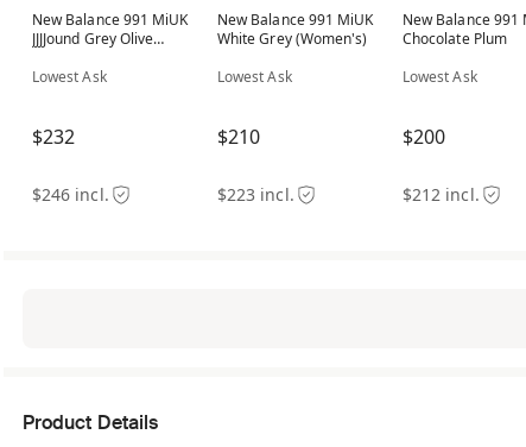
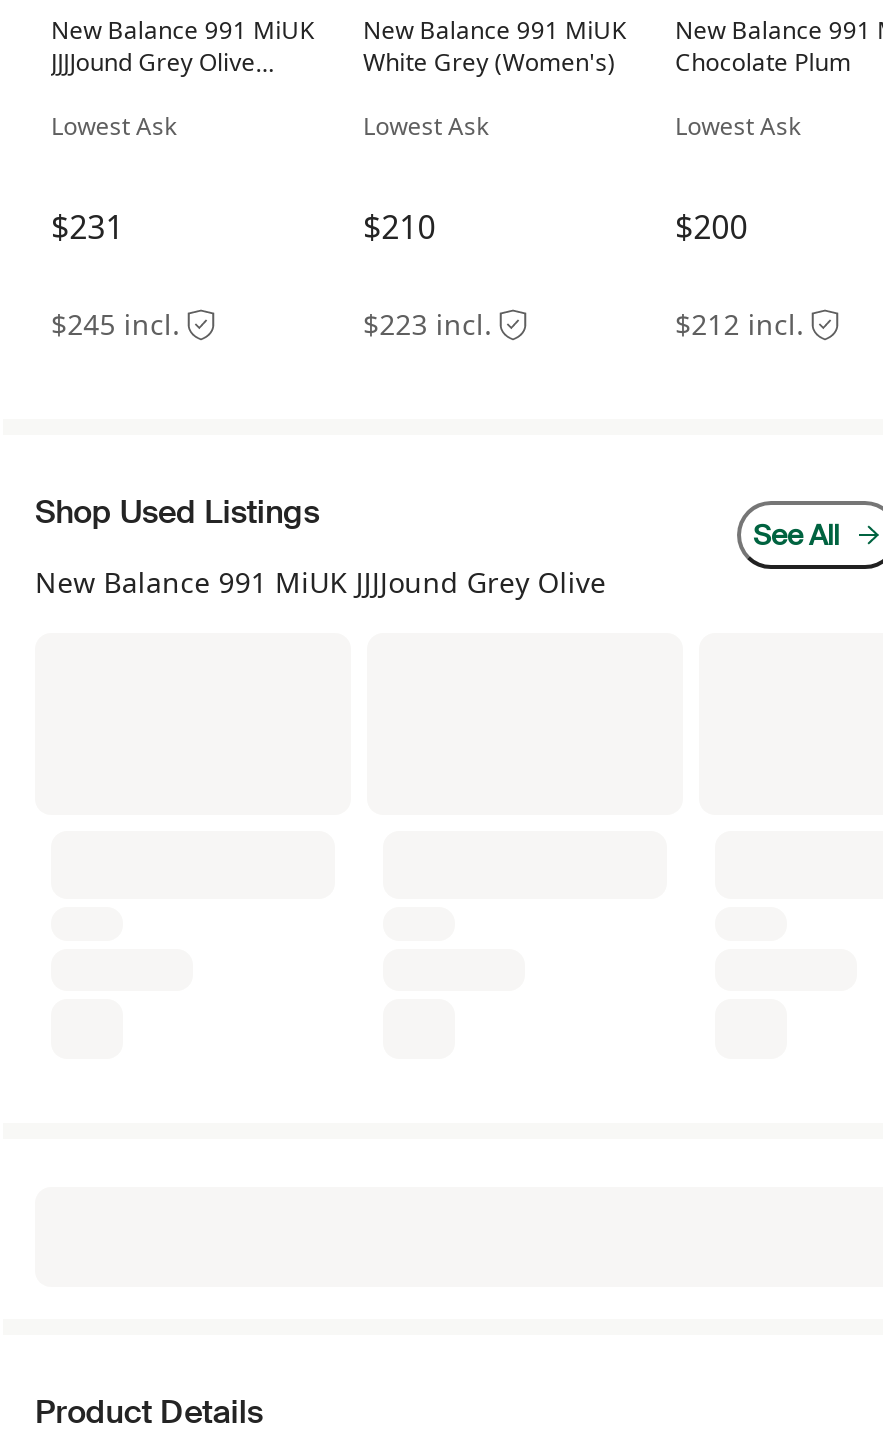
[32,124,75,150] $232 -> [51,206,124,250] $231
[32,183,109,206] $246 incl. -> [51,306,180,344] $245 incl.
none -> [35,492,606,602] Shop Used Listings | New Balance 991 MiUK JJJJound Grey Olive
none -> [753,517,839,553] See All

